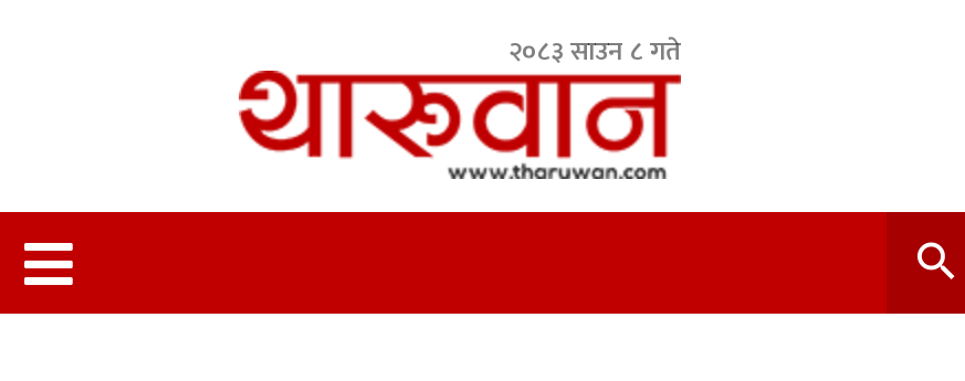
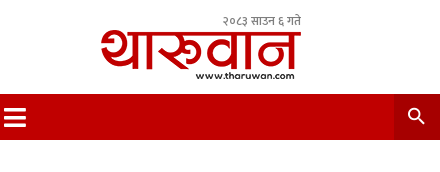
[508,29,681,73] २०८३ साउन ८ गते -> [223,11,301,31] २०८३ साउन ६ गते

